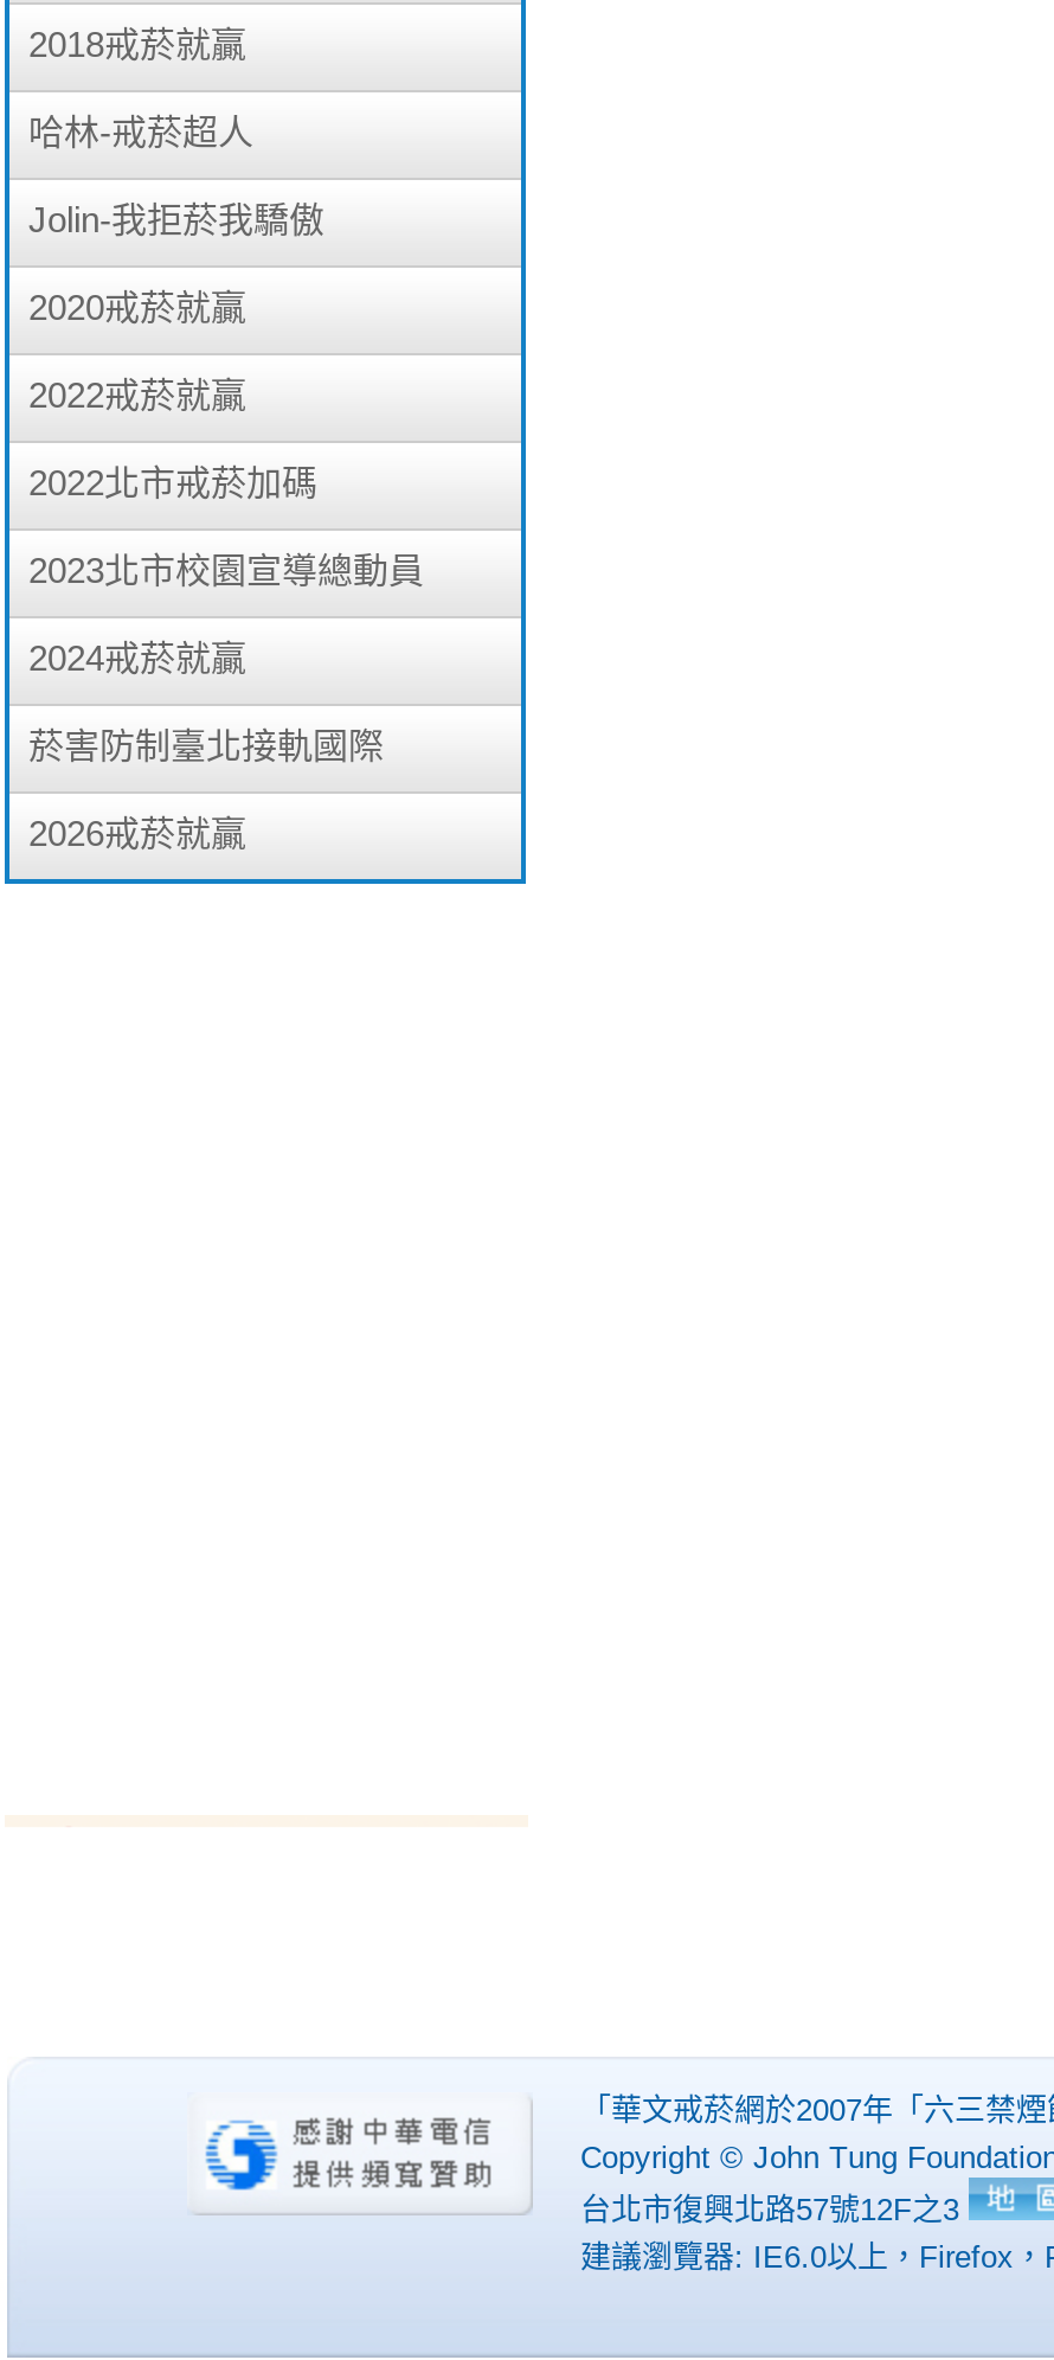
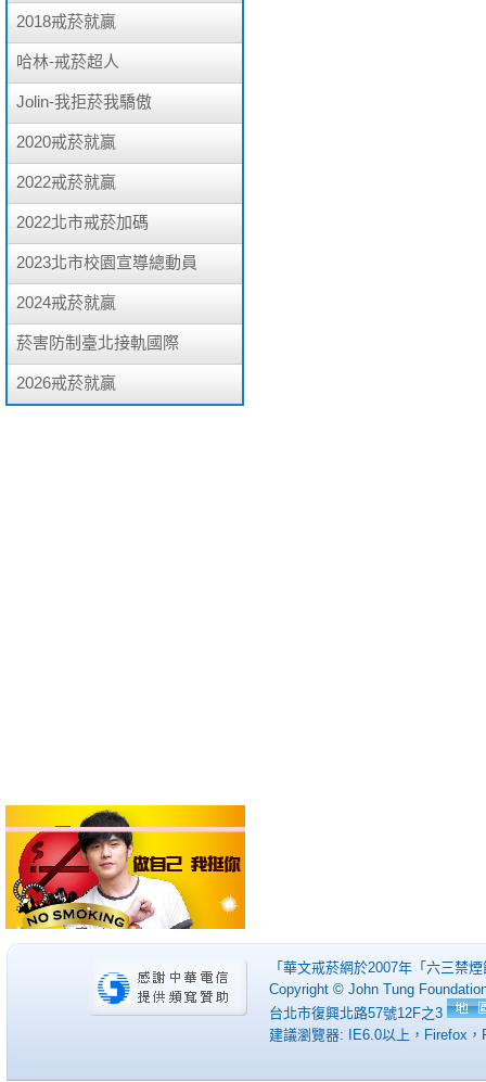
none -> [4,804,246,930] [image]

